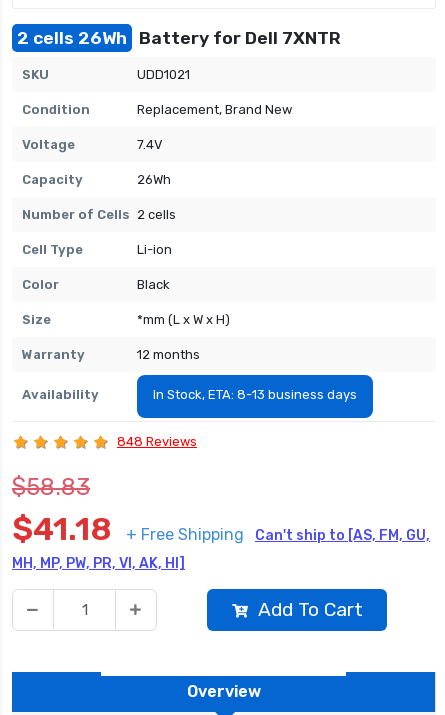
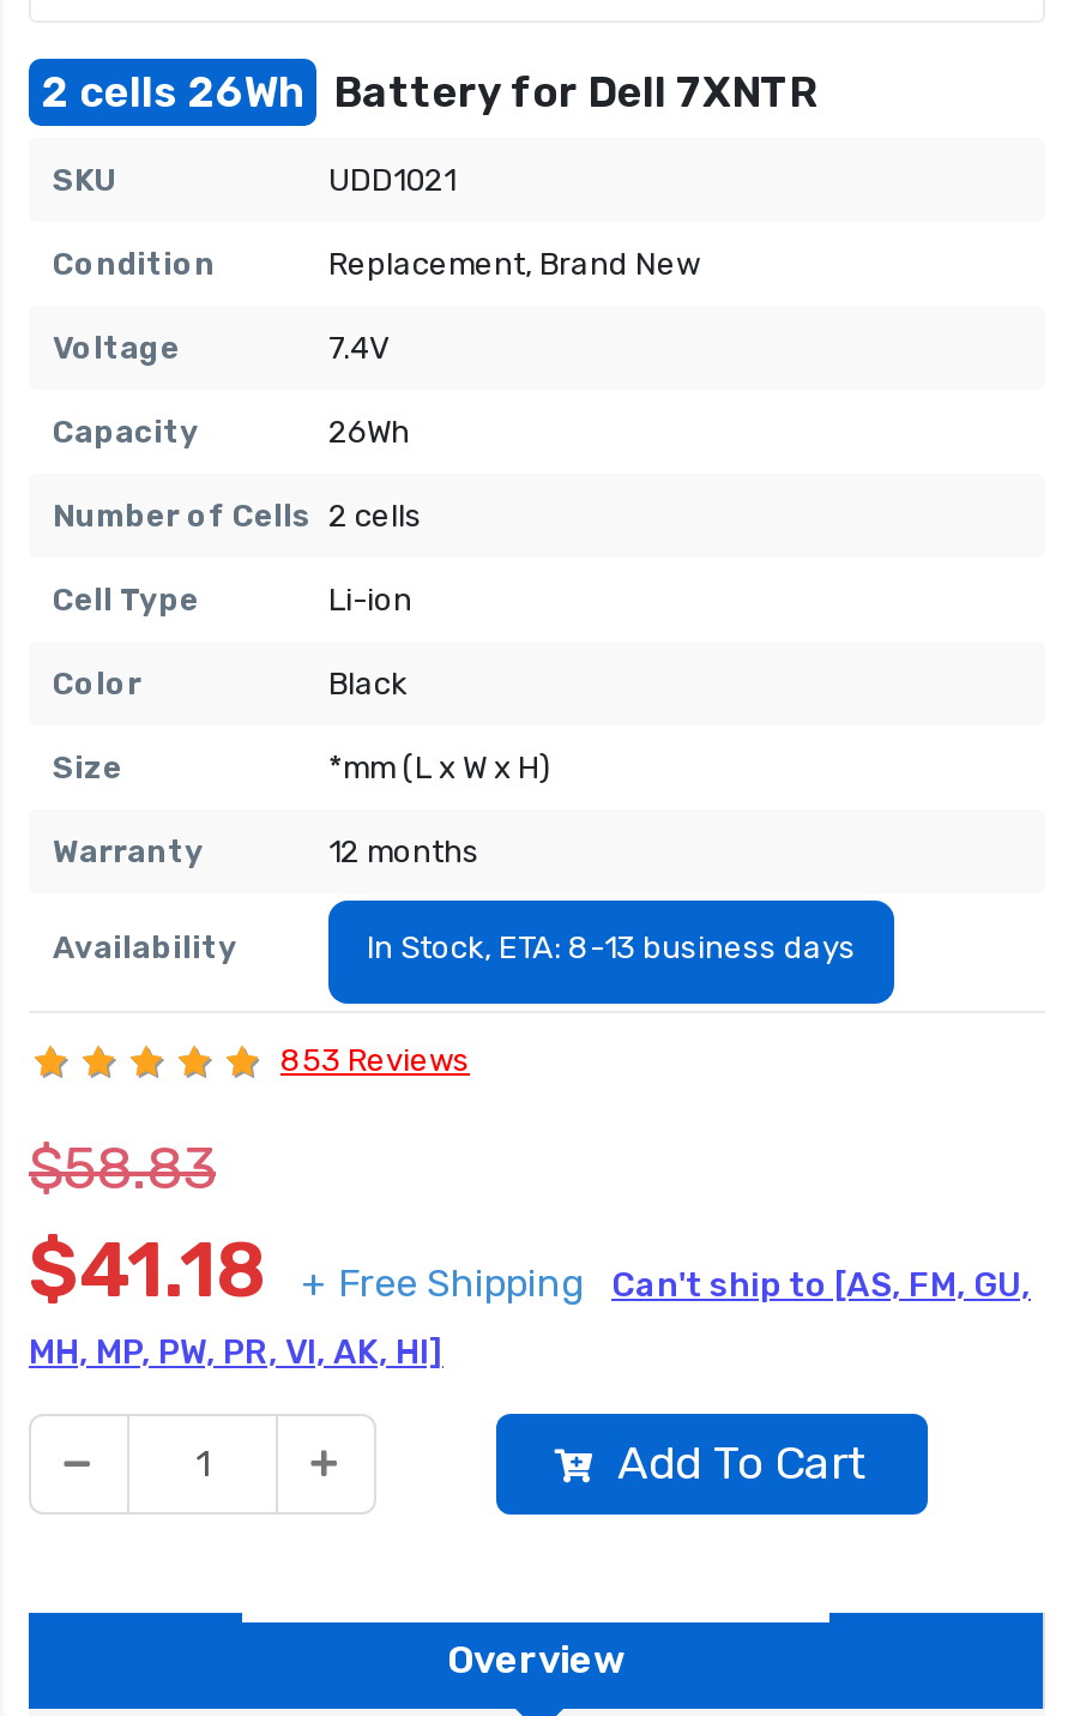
[117,434,197,449] 848 Reviews -> [280,1042,470,1078] 853 Reviews

